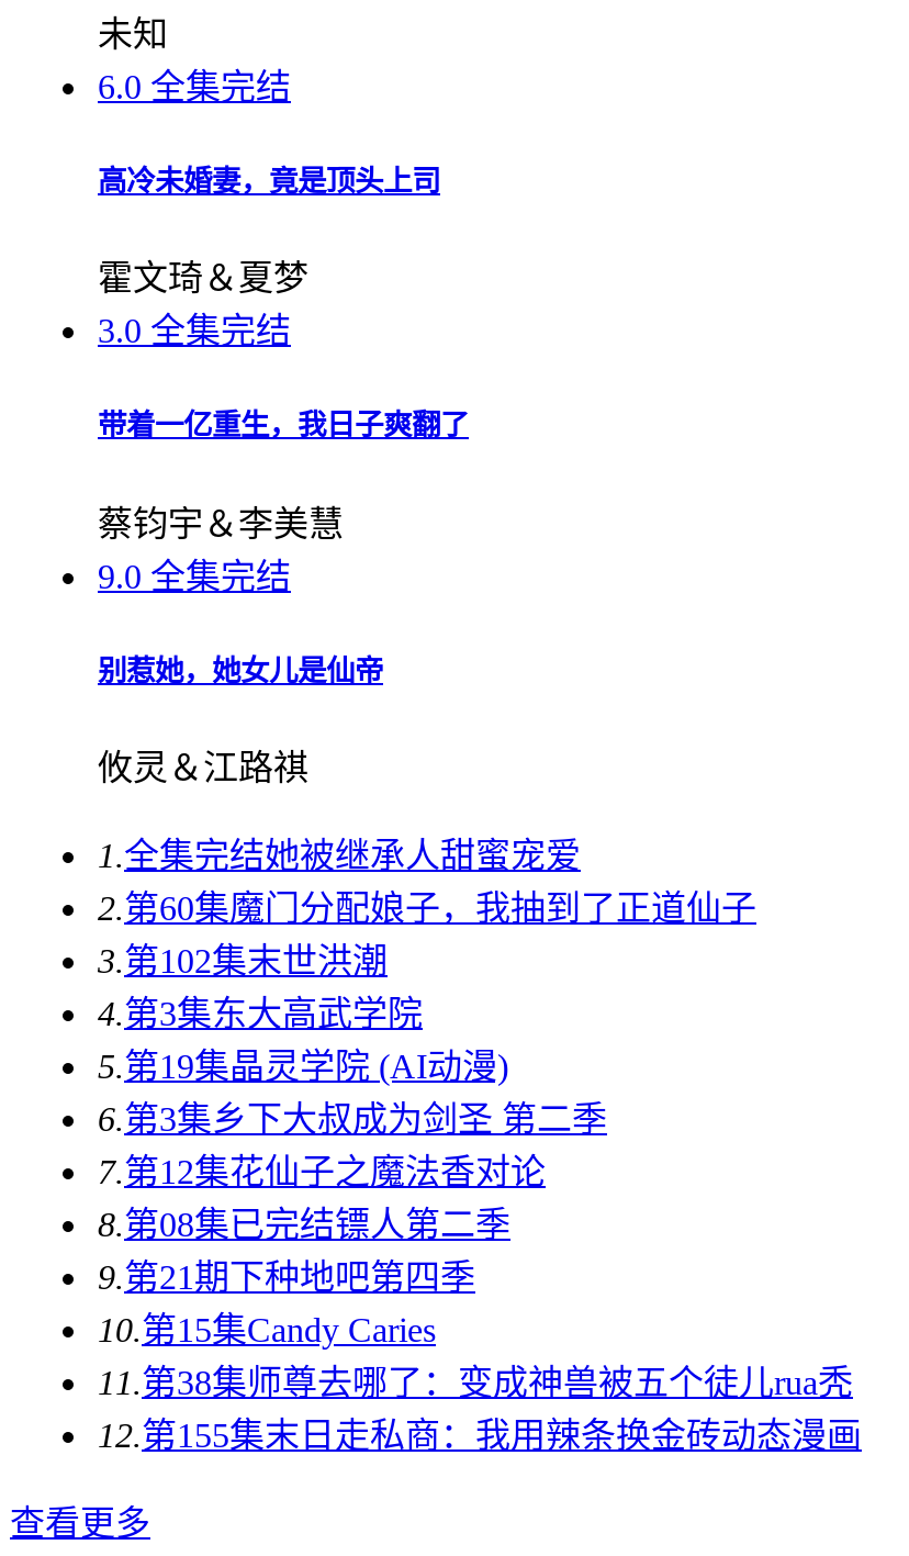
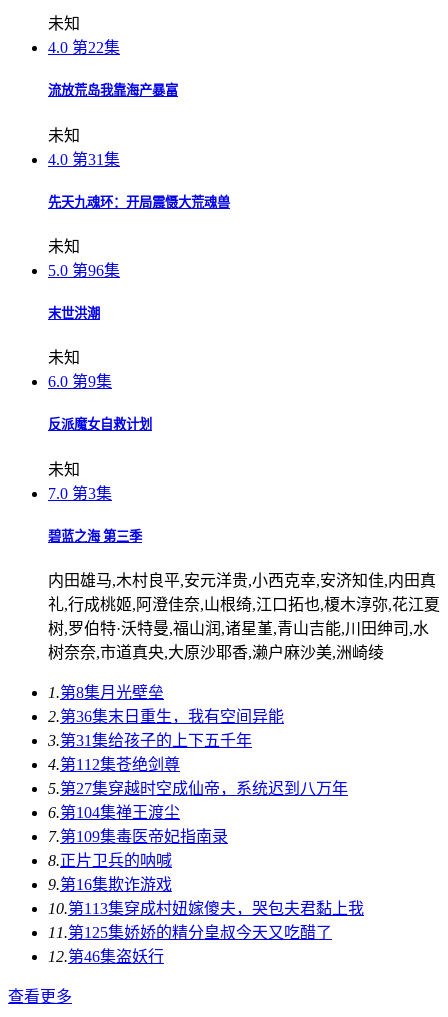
[98,67,862,1453] 6.0 全集完结 | 高冷未婚妻，竟是顶头上司 | 霍文琦＆夏梦 | 3.0 全集完结 | 带着一亿重生，我日子爽翻了 | 蔡钧宇＆李美慧 | 9.0 全集完结 | 别惹她，她女儿是仙帝 | 攸灵＆江路祺 | 1.全集完结她被继承人甜蜜宠爱 | 2.第60集魔门分配娘子，我抽到了正道仙子 | 3.第102集末世洪潮 | 4.第3集东大高武学院 | 5.第19集晶灵学院 (AI动漫) | 6.第3集乡下大叔成为剑圣 第二季 | 7.第12集花仙子之魔法香对论 | 8.第08集已完结镖人第二季 | 9.第21期下种地吧第四季 | 10.第15集Candy Caries | 11.第38集师尊去哪了：变成神兽被五个徒儿rua秃 | 12.第155集末日走私商：我用辣条换金砖动态漫画 -> [48,39,440,965] 4.0 第22集 | 流放荒岛我靠海产暴富 | 未知 | 4.0 第31集 | 先天九魂环：开局震慑大荒魂兽 | 未知 | 5.0 第96集 | 末世洪潮 | 未知 | 6.0 第9集 | 反派魔女自救计划 | 未知 | 7.0 第3集 | 碧蓝之海 第三季 | 内田雄马,木村良平,安元洋贵,小西克幸,安济知佳,内田真 | 礼,行成桃姬,阿澄佳奈,山根绮,江口拓也,榎木淳弥,花江夏 | 树,罗伯特·沃特曼,福山润,诸星堇,青山吉能,川田绅司,水 | 树奈奈,市道真央,大原沙耶香,濑户麻沙美,洲崎绫 | 1.第8集月光壁垒 | 2.第36集末日重生，我有空间异能 | 3.第31集给孩子的上下五千年 | 4.第112集苍绝剑尊 | 5.第27集穿越时空成仙帝，系统迟到八万年 | 6.第104集禅王渡尘 | 7.第109集毒医帝妃指南录 | 8.正片卫兵的呐喊 | 9.第16集欺诈游戏 | 10.第113集穿成村妞嫁傻夫，哭包夫君黏上我 | 11.第125集娇娇的精分皇叔今天又吃醋了 | 12.第46集盗妖行

